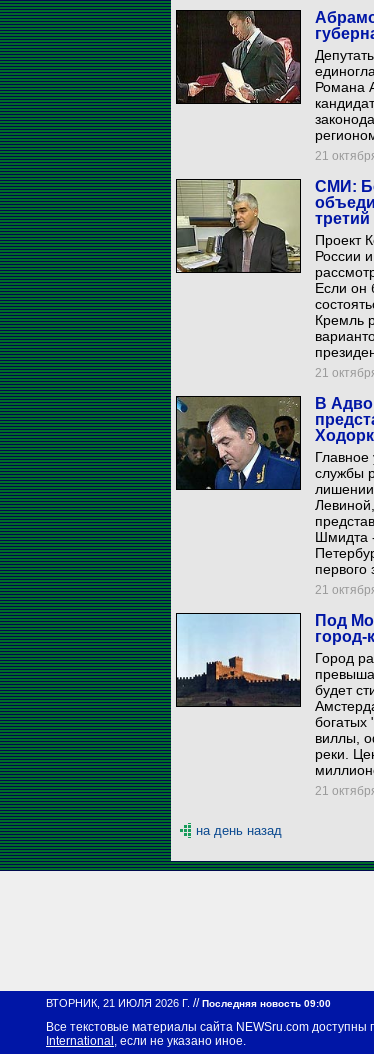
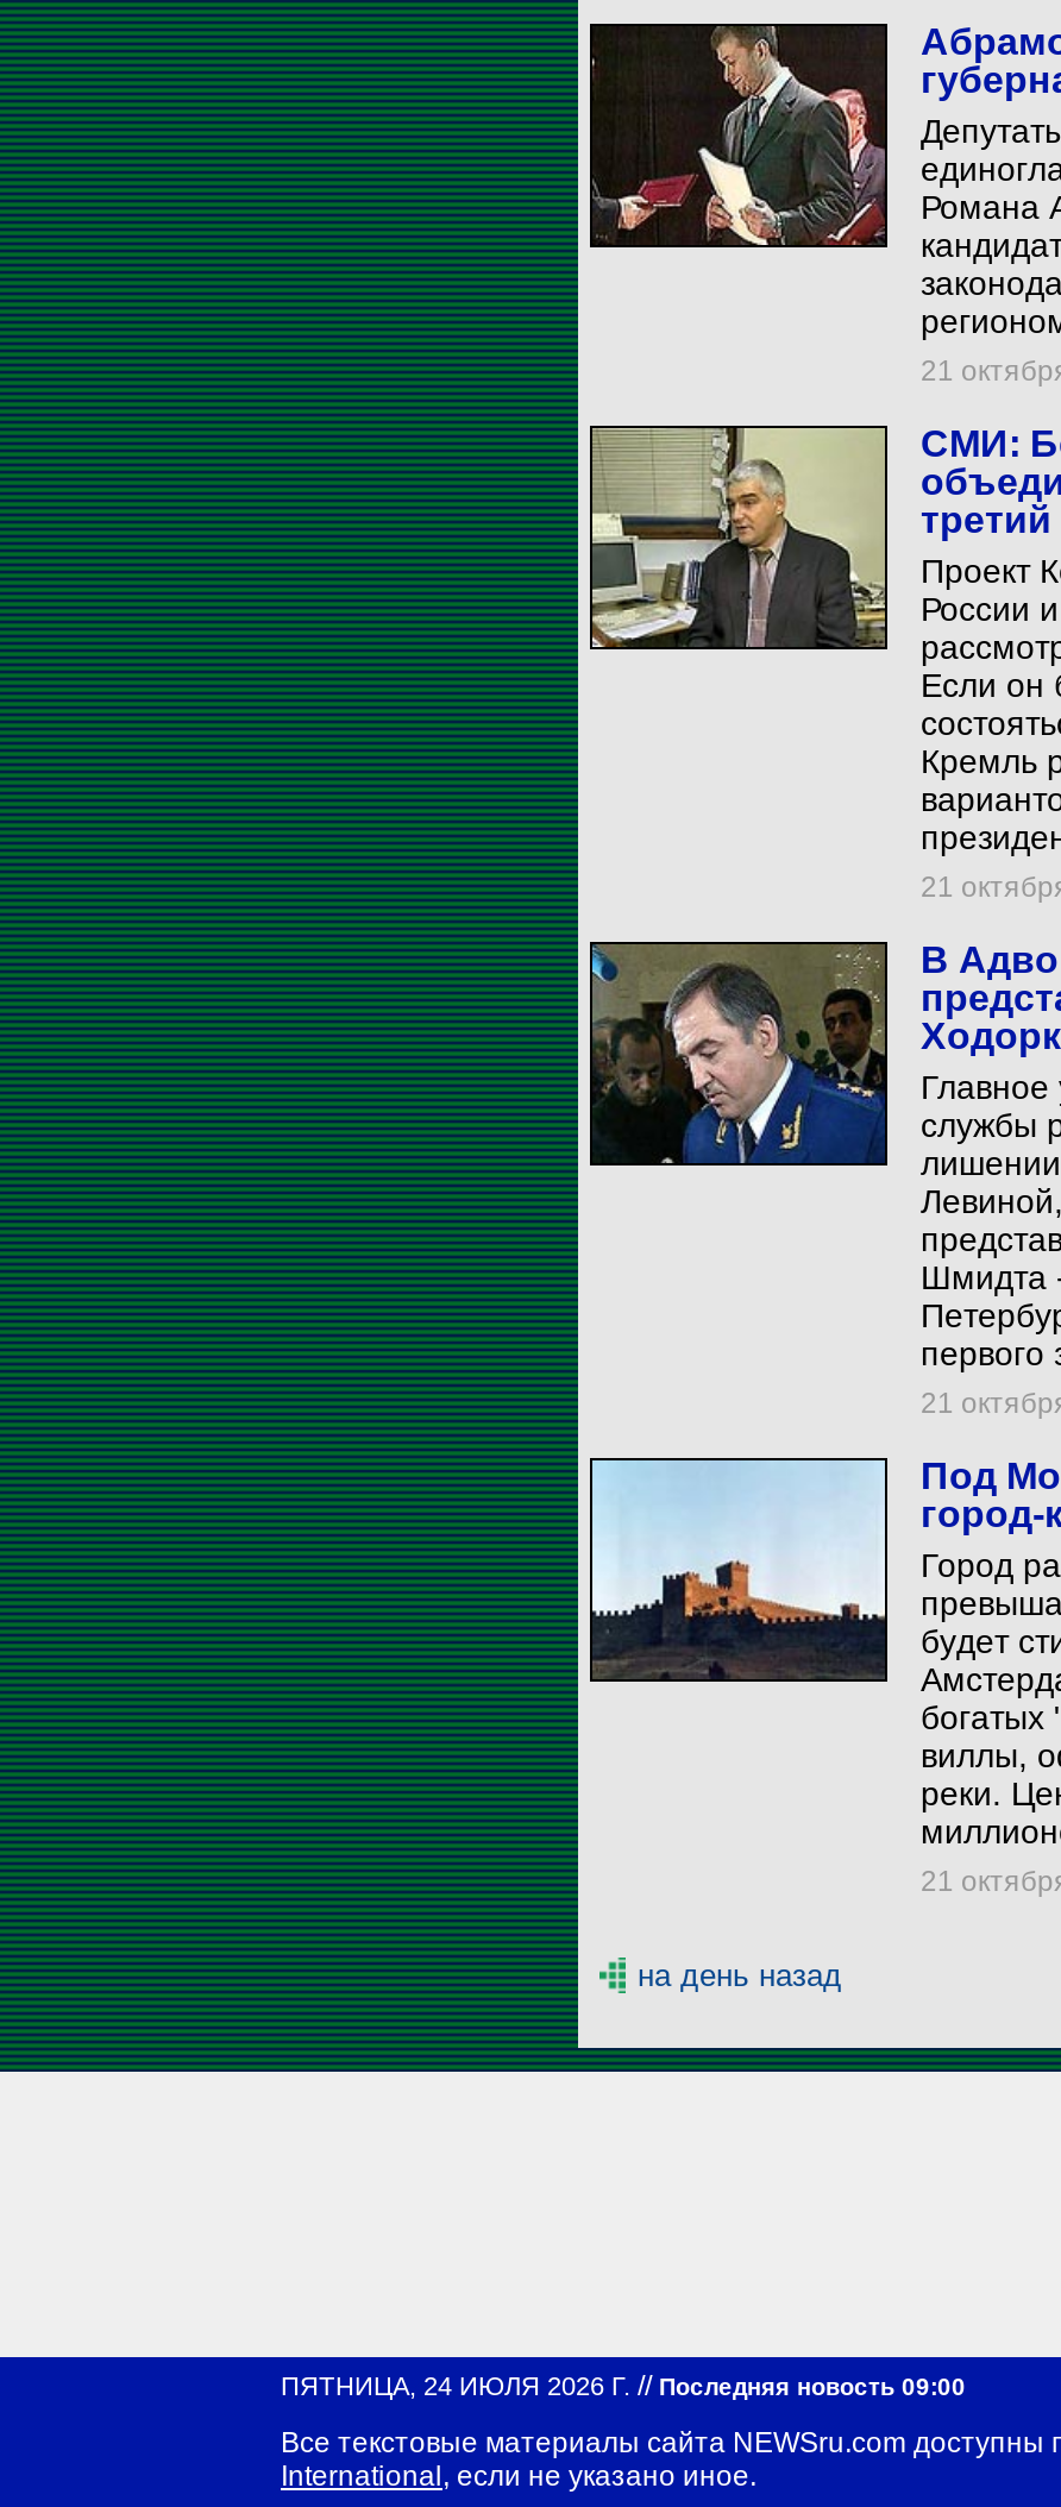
[46,996,331,1010] ВТОРНИК, 21 ИЮЛЯ 2026 Г. // Последняя новость 09:00 -> [281,2369,966,2402] ПЯТНИЦА, 24 ИЮЛЯ 2026 Г. // Последняя новость 09:00

